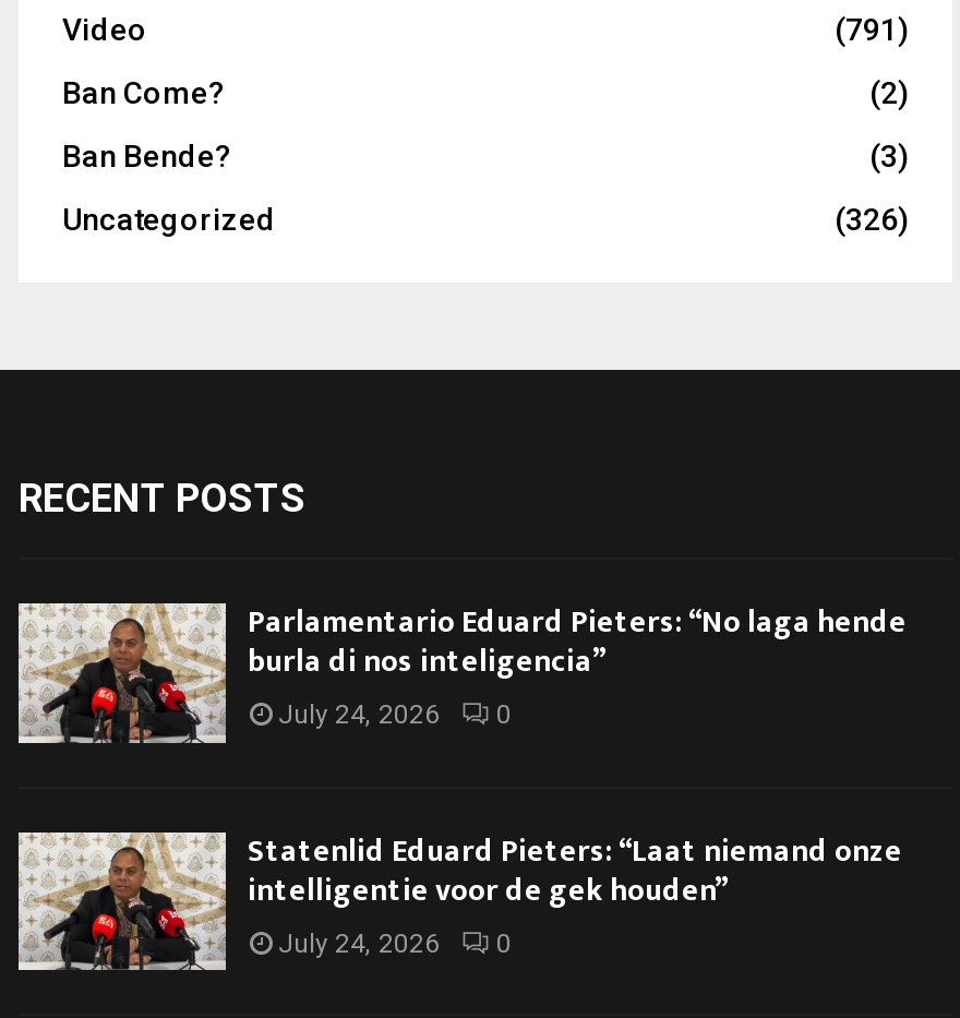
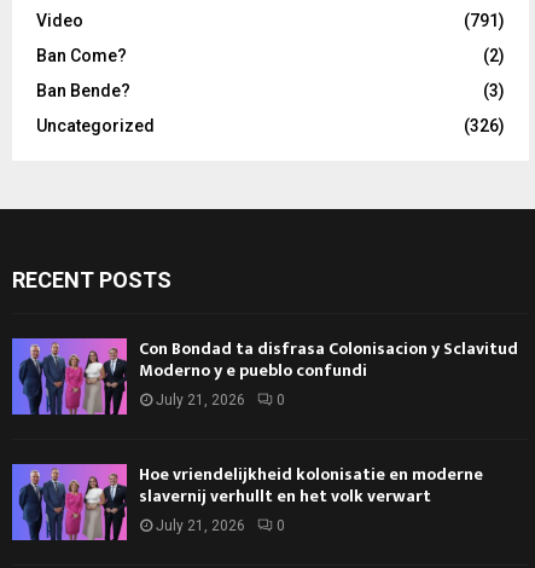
[16,597,907,746] [image] | Parlamentario Eduard Pieters: “No laga hende | burla di nos inteligencia” | July 24, 2026 -> [11,334,518,416] [image] | Con Bondad ta disfrasa Colonisacion y Sclavitud | Moderno y e pueblo confundi | July 21, 2026
[16,825,902,973] [image] | Statenlid Eduard Pieters: “Laat niemand onze | intelligentie voor de gek houden” | July 24, 2026 -> [11,460,483,541] [image] | Hoe vriendelijkheid kolonisatie en moderne | slavernij verhullt en het volk verwart | July 21, 2026

